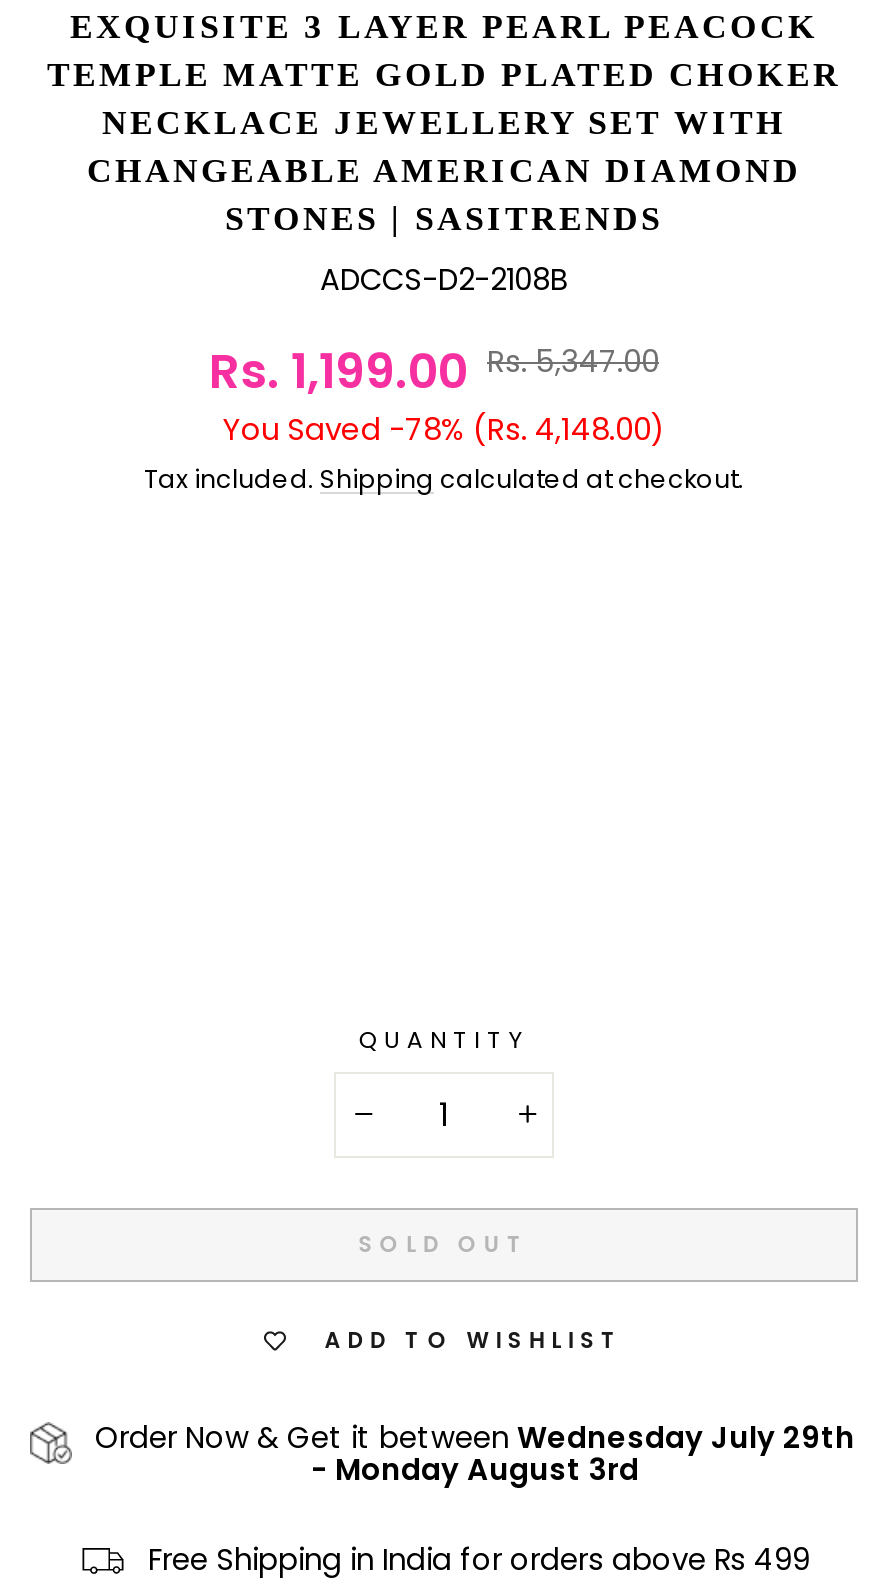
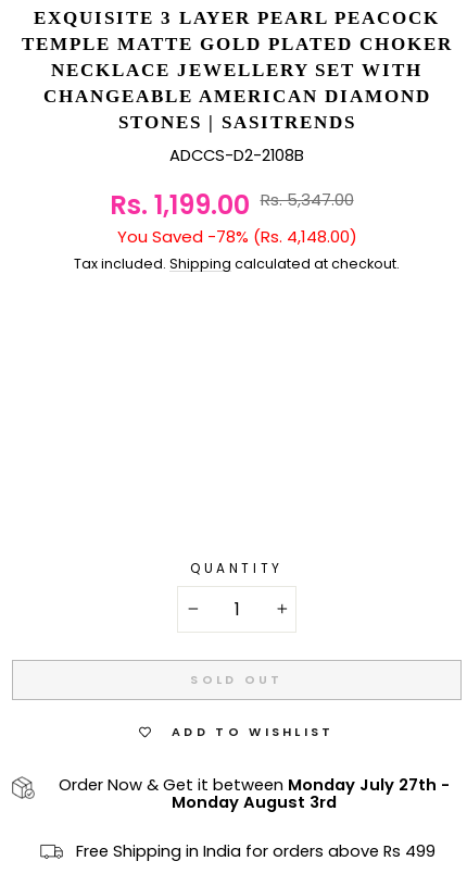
[95,1417,855,1489] Order Now & Get it between Wednesday July 29th | - Monday August 3rd -> [58,774,449,813] Order Now & Get it between Monday July 27th - | Monday August 3rd

